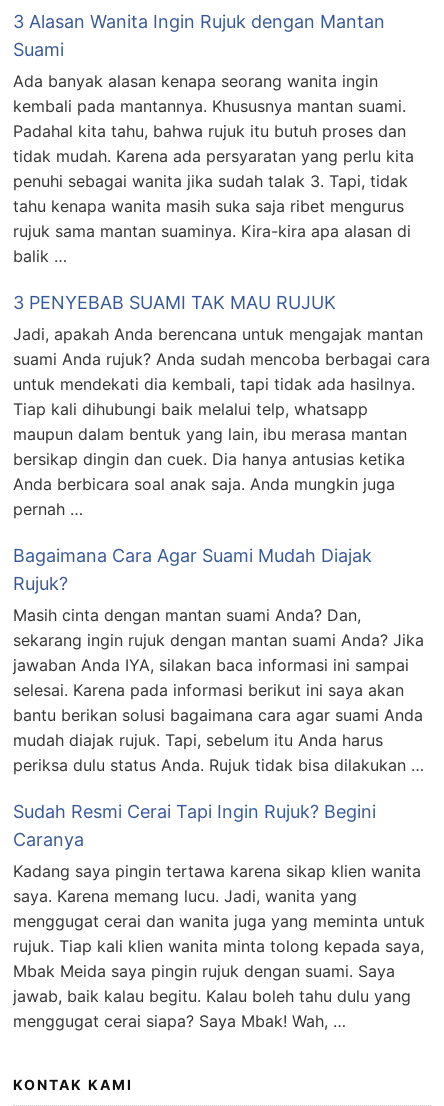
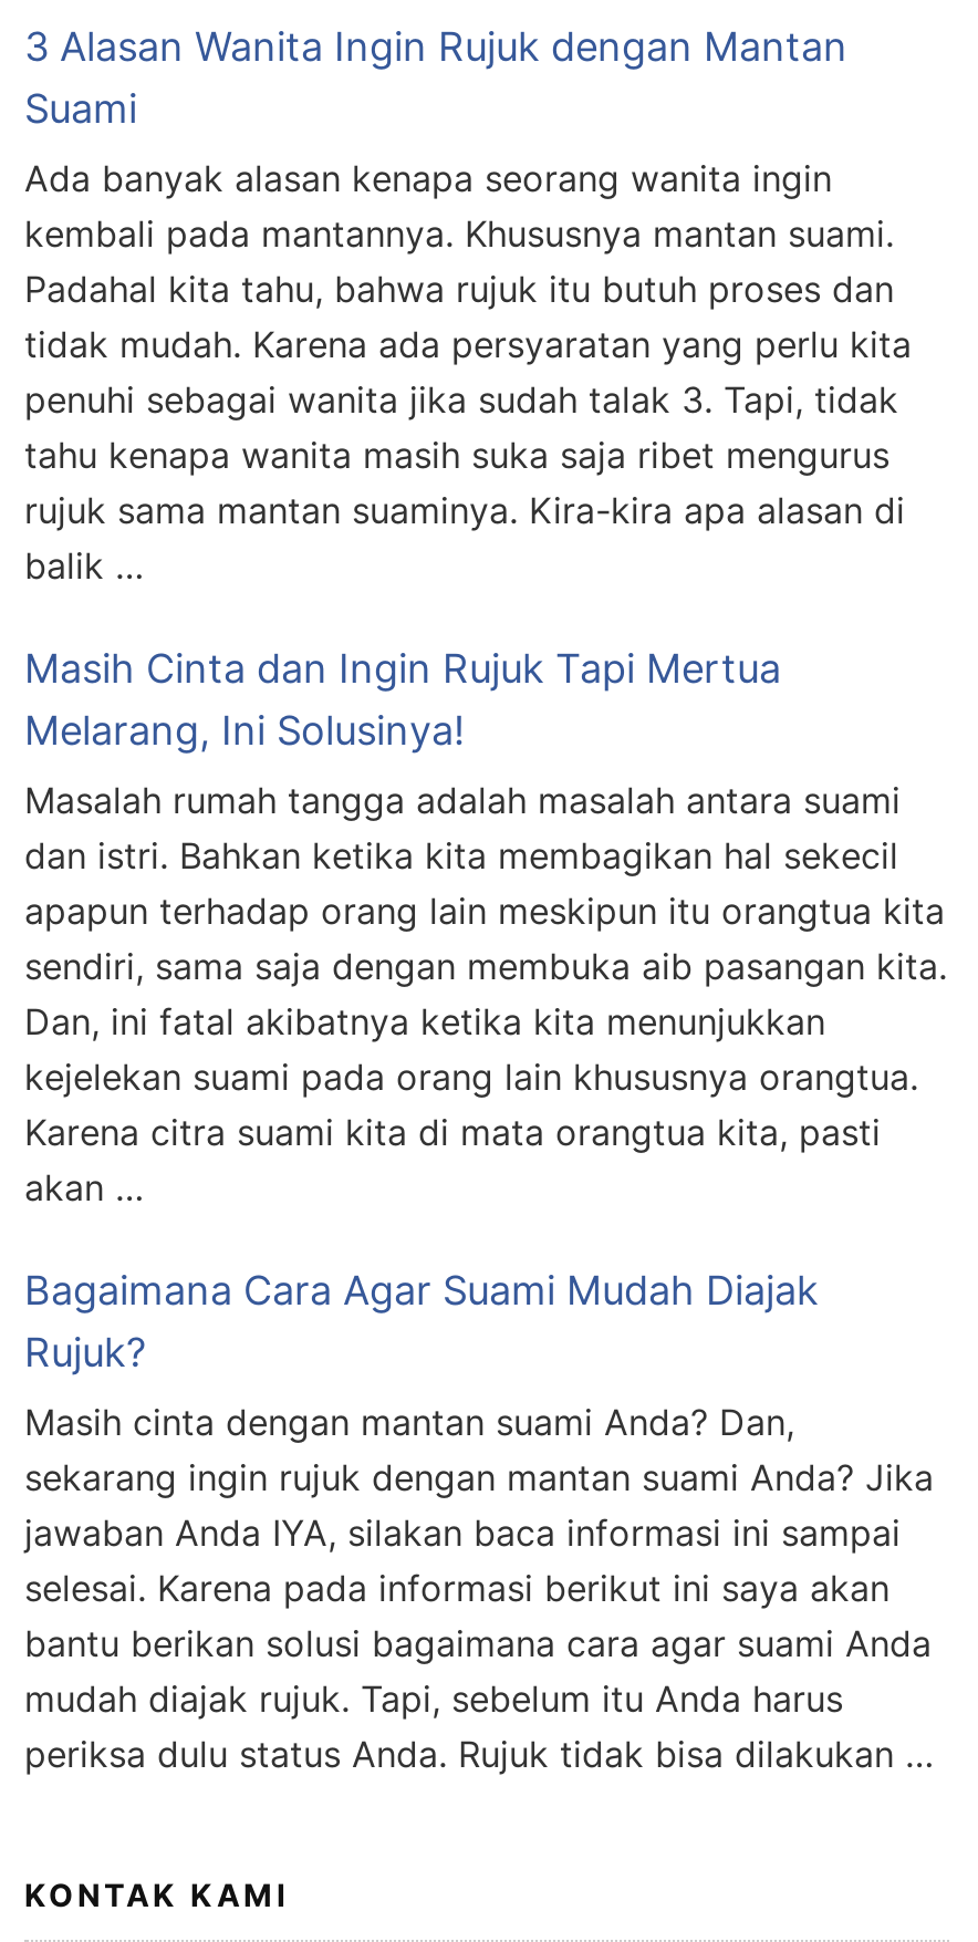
[13,292,336,313] 3 PENYEBAB SUAMI TAK MAU RUJUK -> [24,645,781,754] Masih Cinta dan Ingin Rujuk Tapi Mertua | Melarang, Ini Solusinya!
[13,324,430,519] Jadi, apakah Anda berencana untuk mengajak mantan | suami Anda rujuk? Anda sudah mencoba berbagai cara | untuk mendekati dia kembali, tapi tidak ada hasilnya. | Tiap kali dihubungi baik melalui telp, whatsapp | maupun dalam bentuk yang lain, ibu merasa mantan | bersikap dingin dan cuek. Dia hanya antusias ketika | Anda berbicara soal anak saja. Anda mungkin juga | pernah … -> [24,778,947,1209] Masalah rumah tangga adalah masalah antara suami | dan istri. Bahkan ketika kita membagikan hal sekecil | apapun terhadap orang lain meskipun itu orangtua kita | sendiri, sama saja dengan membuka aib pasangan kita. | Dan, ini fatal akibatnya ketika kita menunjukkan | kejelekan suami pada orang lain khususnya orangtua. | Karena citra suami kita di mata orangtua kita, pasti | akan …
moved [13,545,424,775] -> [24,1267,934,1776]: Bagaimana Cara Agar Suami Mudah Diajak | Rujuk? | Masih cinta dengan mantan suami Anda? Dan, | ... | mudah diajak rujuk. Tapi, sebelum itu Anda harus | periksa dulu status Anda. Rujuk tidak bisa dilakukan …
[13,801,425,1031] Sudah Resmi Cerai Tapi Ingin Rujuk? Begini | Caranya | Kadang saya pingin tertawa karena sikap klien wanita | saya. Karena memang lucu. Jadi, wanita yang | menggugat cerai dan wanita juga yang meminta untuk | rujuk. Tiap kali klien wanita minta tolong kepada saya, | Mbak Meida saya pingin rujuk dengan suami. Saya | jawab, baik kalau begitu. Kalau boleh tahu dulu yang | menggugat cerai siapa? Saya Mbak! Wah, … -> none

